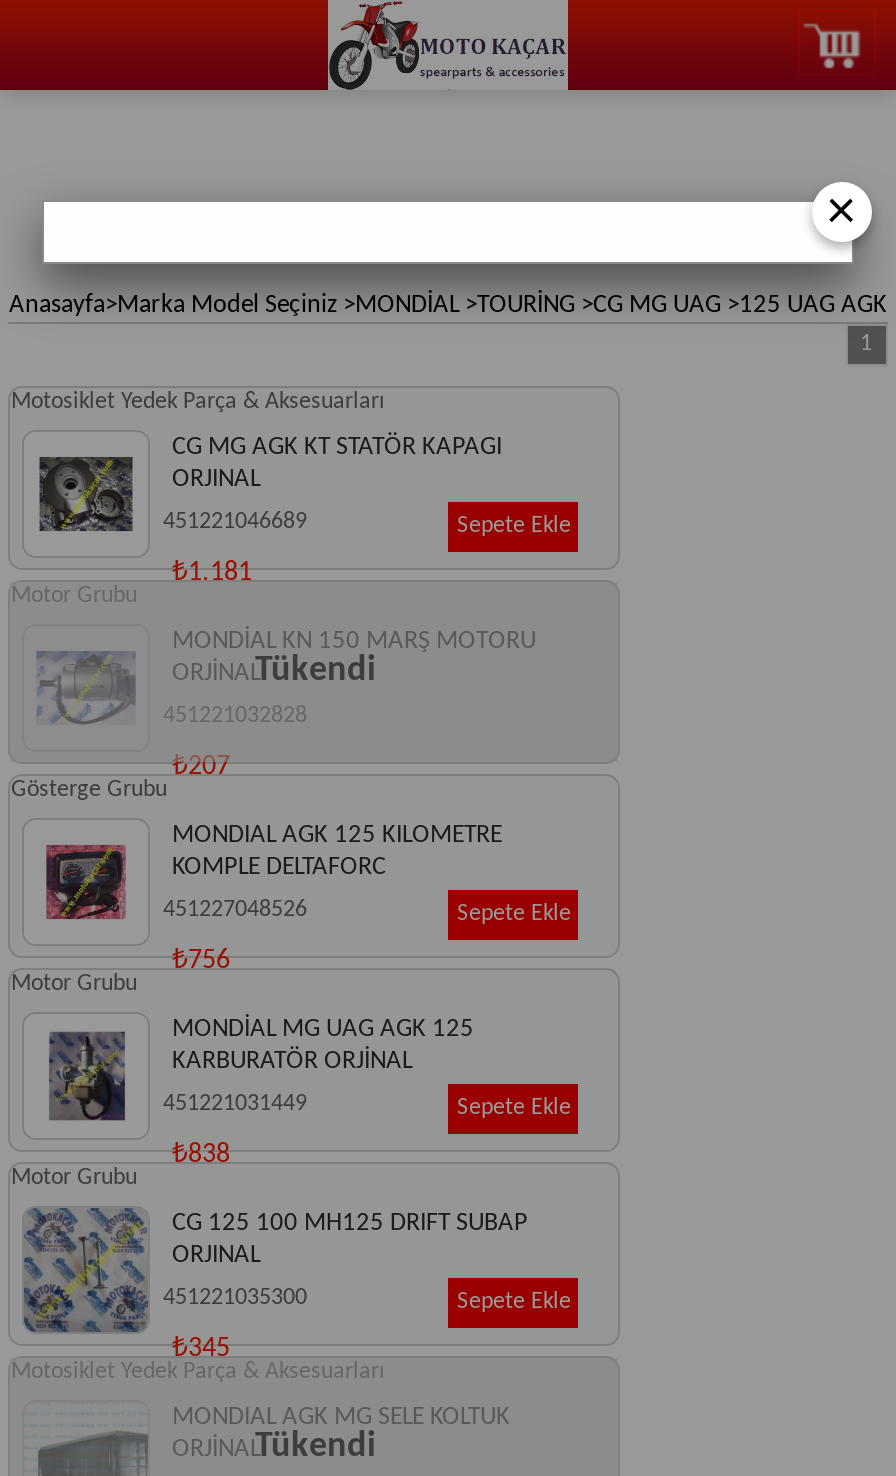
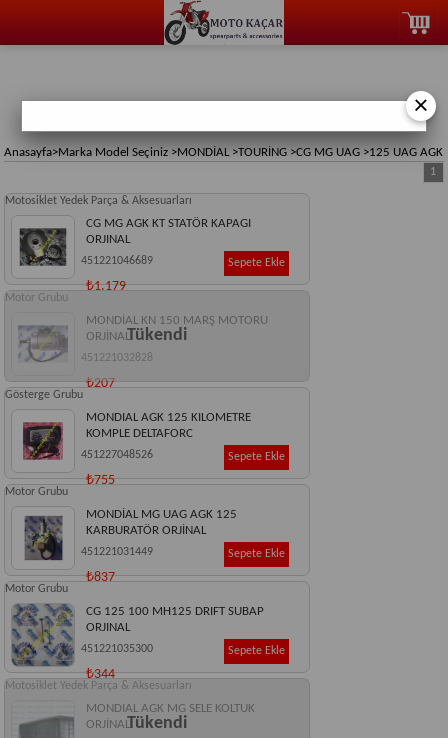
[172,558,252,588] ₺1.181 -> [86,279,126,294] ₺1.179
[172,946,230,976] ₺756 -> [86,473,115,488] ₺755
[172,1140,230,1170] ₺838 -> [86,570,115,585] ₺837
[172,1334,230,1364] ₺345 -> [86,667,115,682] ₺344

